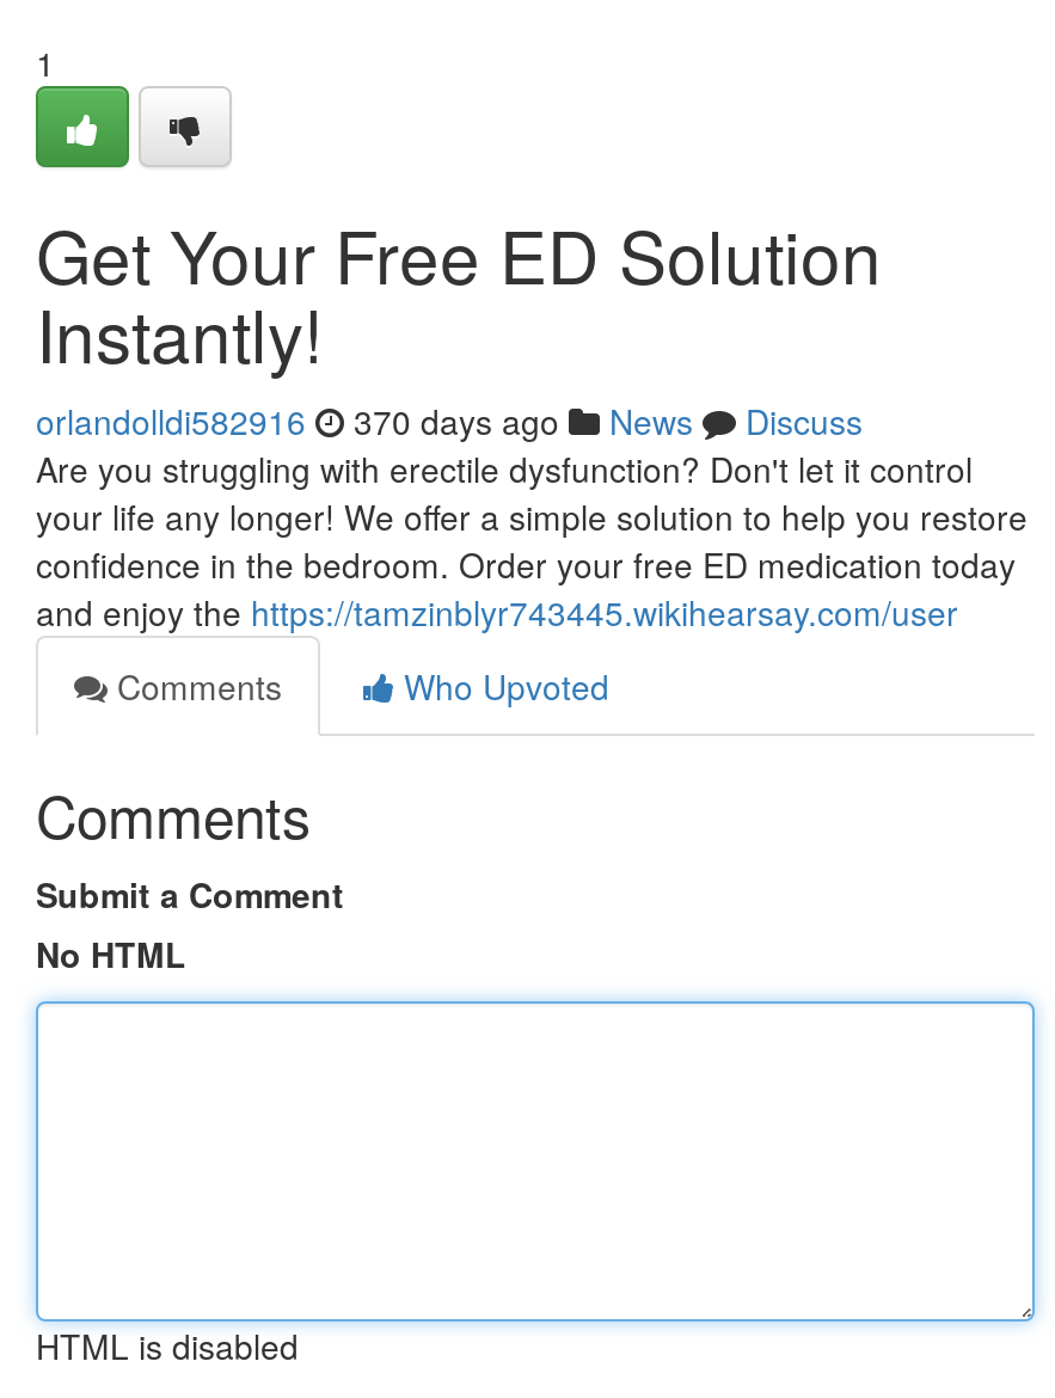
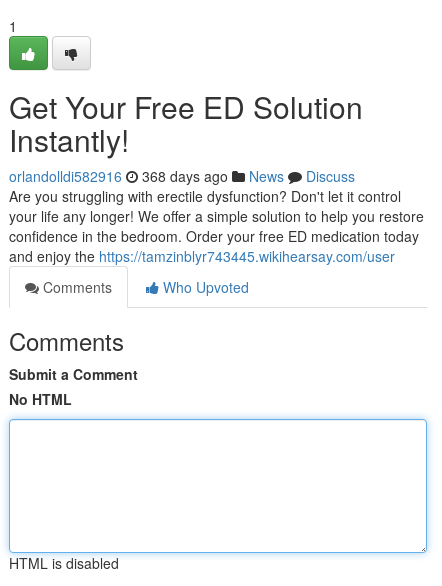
[36,397,863,444] orlandolldi582916 370 days ago News Discuss -> [9,166,355,186] orlandolldi582916 368 days ago News Discuss

